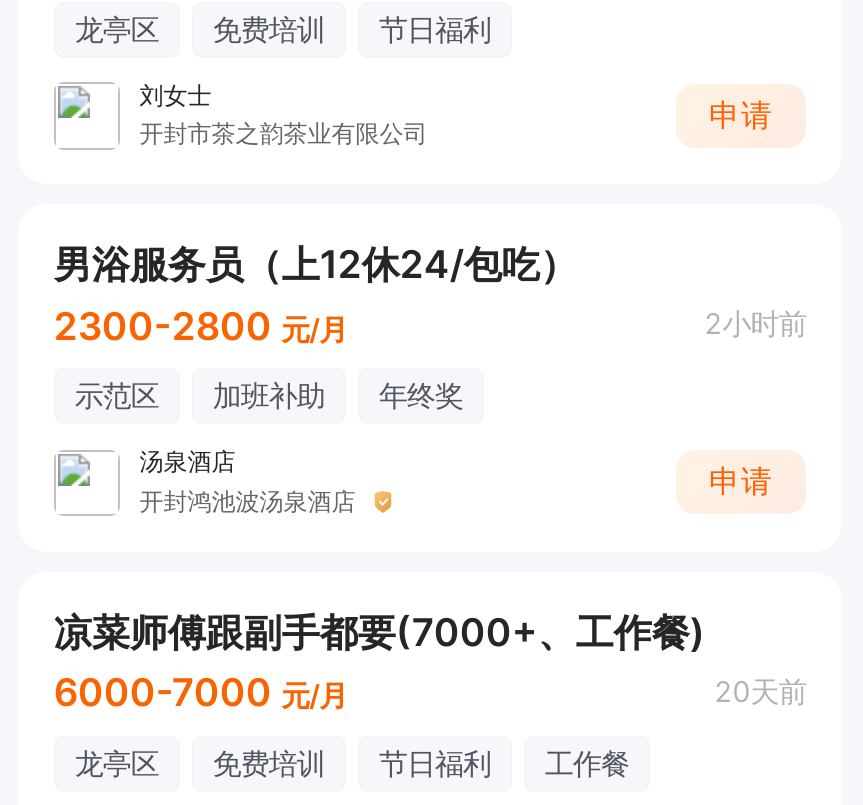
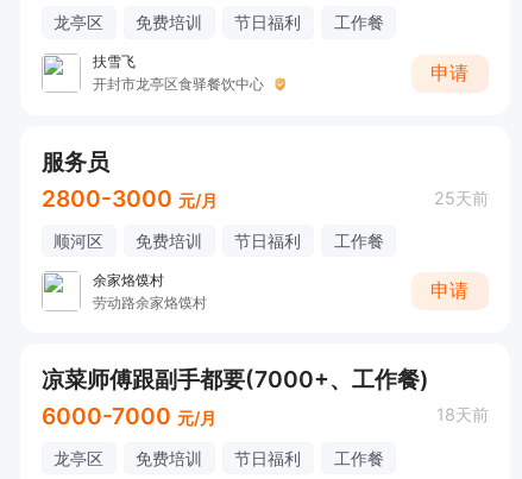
[140,81,428,148] 刘女士 | 开封市茶之韵茶业有限公司 -> [93,12,383,93] 工作餐 | 扶雪飞 | 开封市龙亭区食驿餐饮中心
[54,240,806,349] 男浴服务员（上12休24/包吃） | 2300-2800 元/月 | 2小时前 -> [41,148,489,213] 服务员 | 2800-3000 元/月 | 25天前
[75,378,463,412] 示范区 | 加班补助 | 年终奖 -> [54,230,383,250] 顺河区 | 免费培训 | 节日福利 | 工作餐
[140,446,356,515] 汤泉酒店 | 开封鸿池波汤泉酒店 -> [93,271,207,311] 余家烙馍村 | 劳动路余家烙馍村
[714,674,806,708] 20天前 -> [437,405,489,425] 18天前

